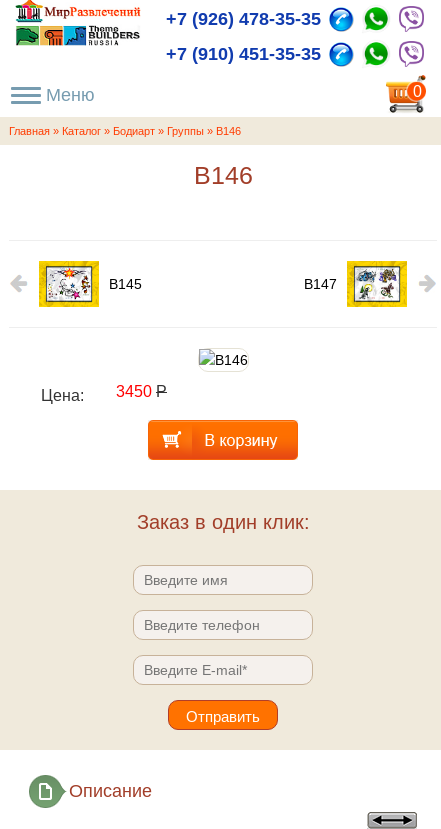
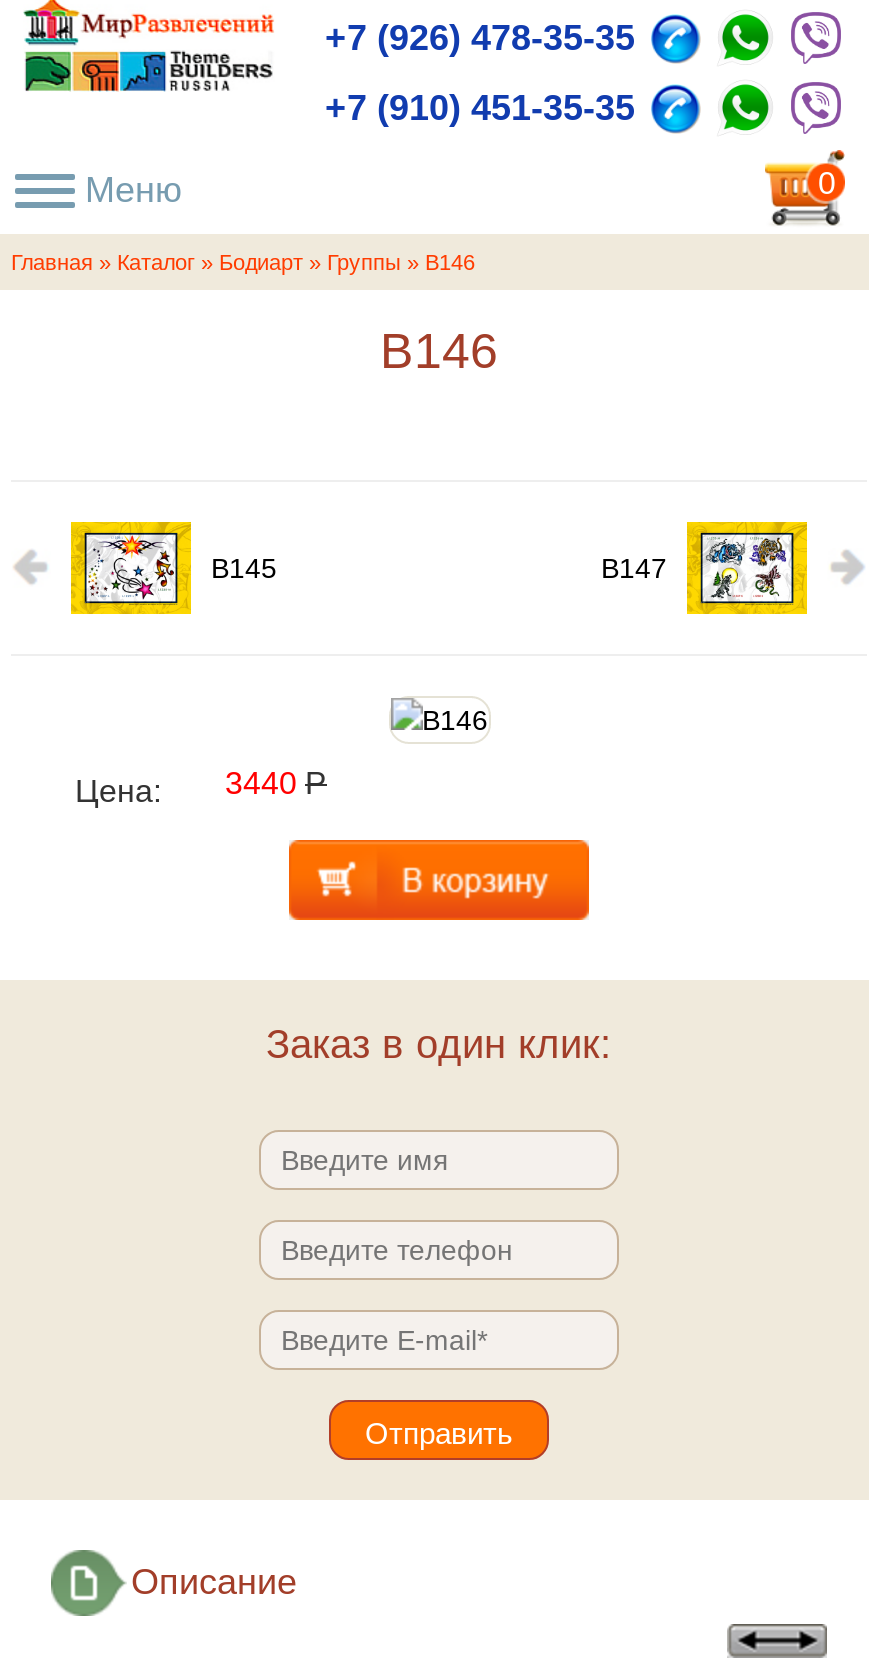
[41,383,167,404] Цена: 3450 Р -> [75,767,327,809] Цена: 3440 Р

